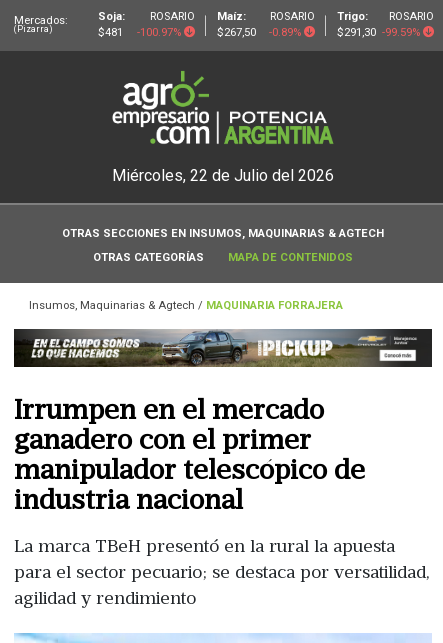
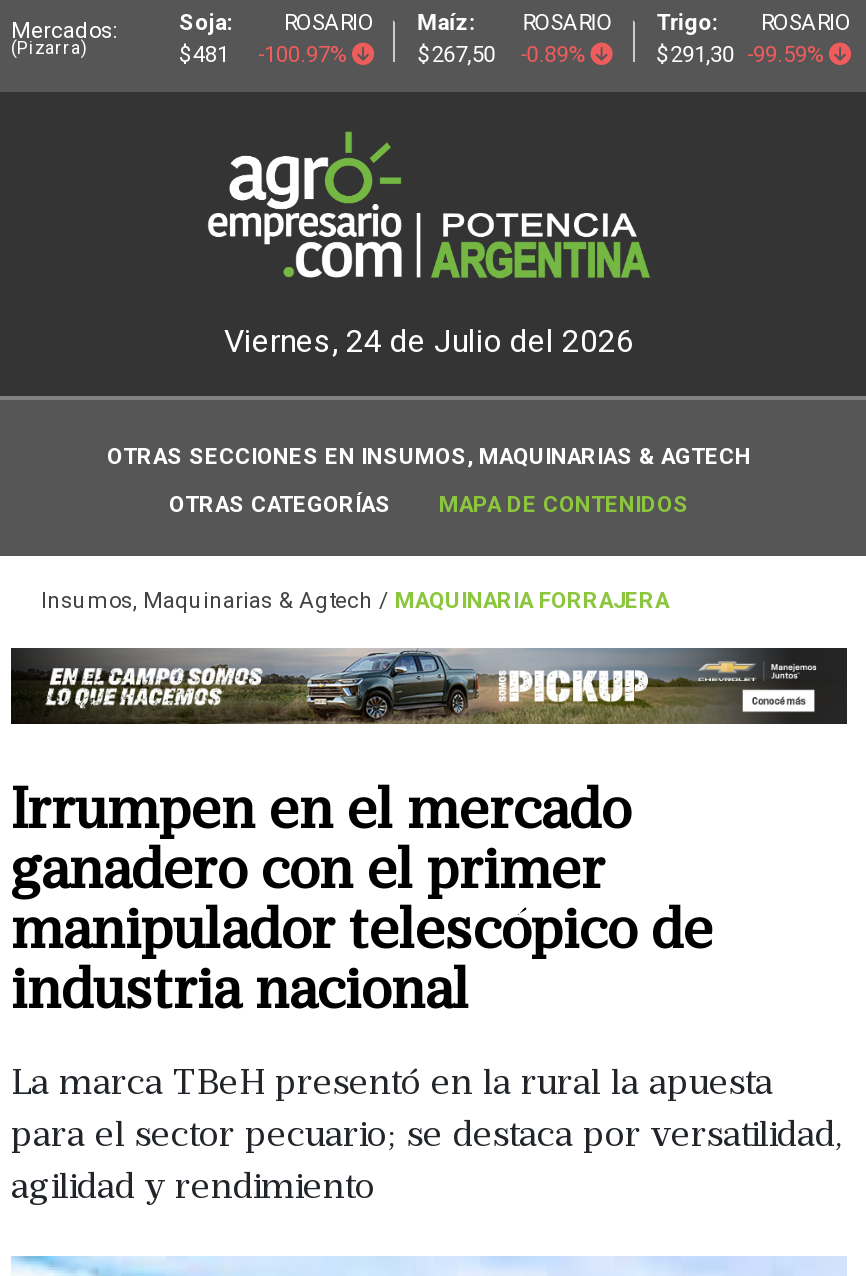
[112,166,334,185] Miércoles, 22 de Julio del 2026 -> [224,321,634,359] Viernes, 24 de Julio del 2026

